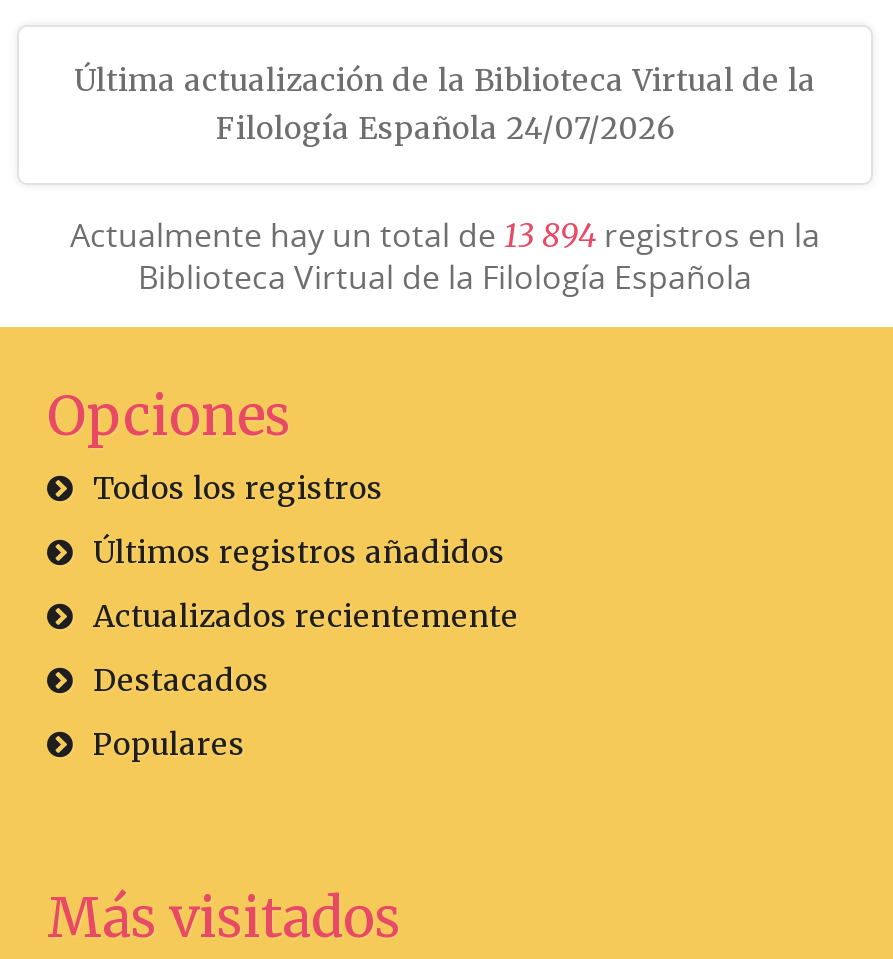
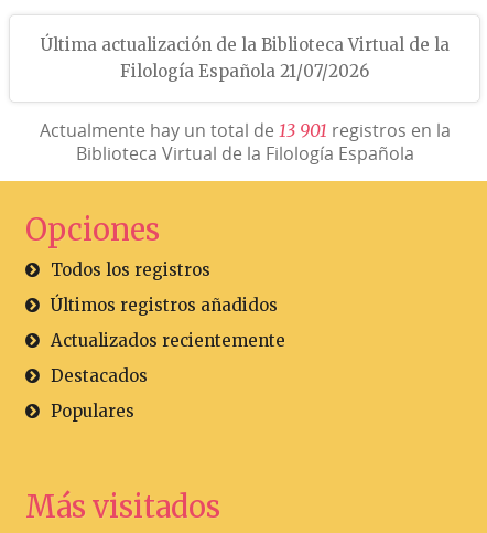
[216,108,674,146] Filología Española 24/07/2026 -> [120,60,369,81] Filología Española 21/07/2026
[70,212,820,256] Actualmente hay un total de 13 894 registros en la -> [39,118,450,142] Actualmente hay un total de 13 901 registros en la

